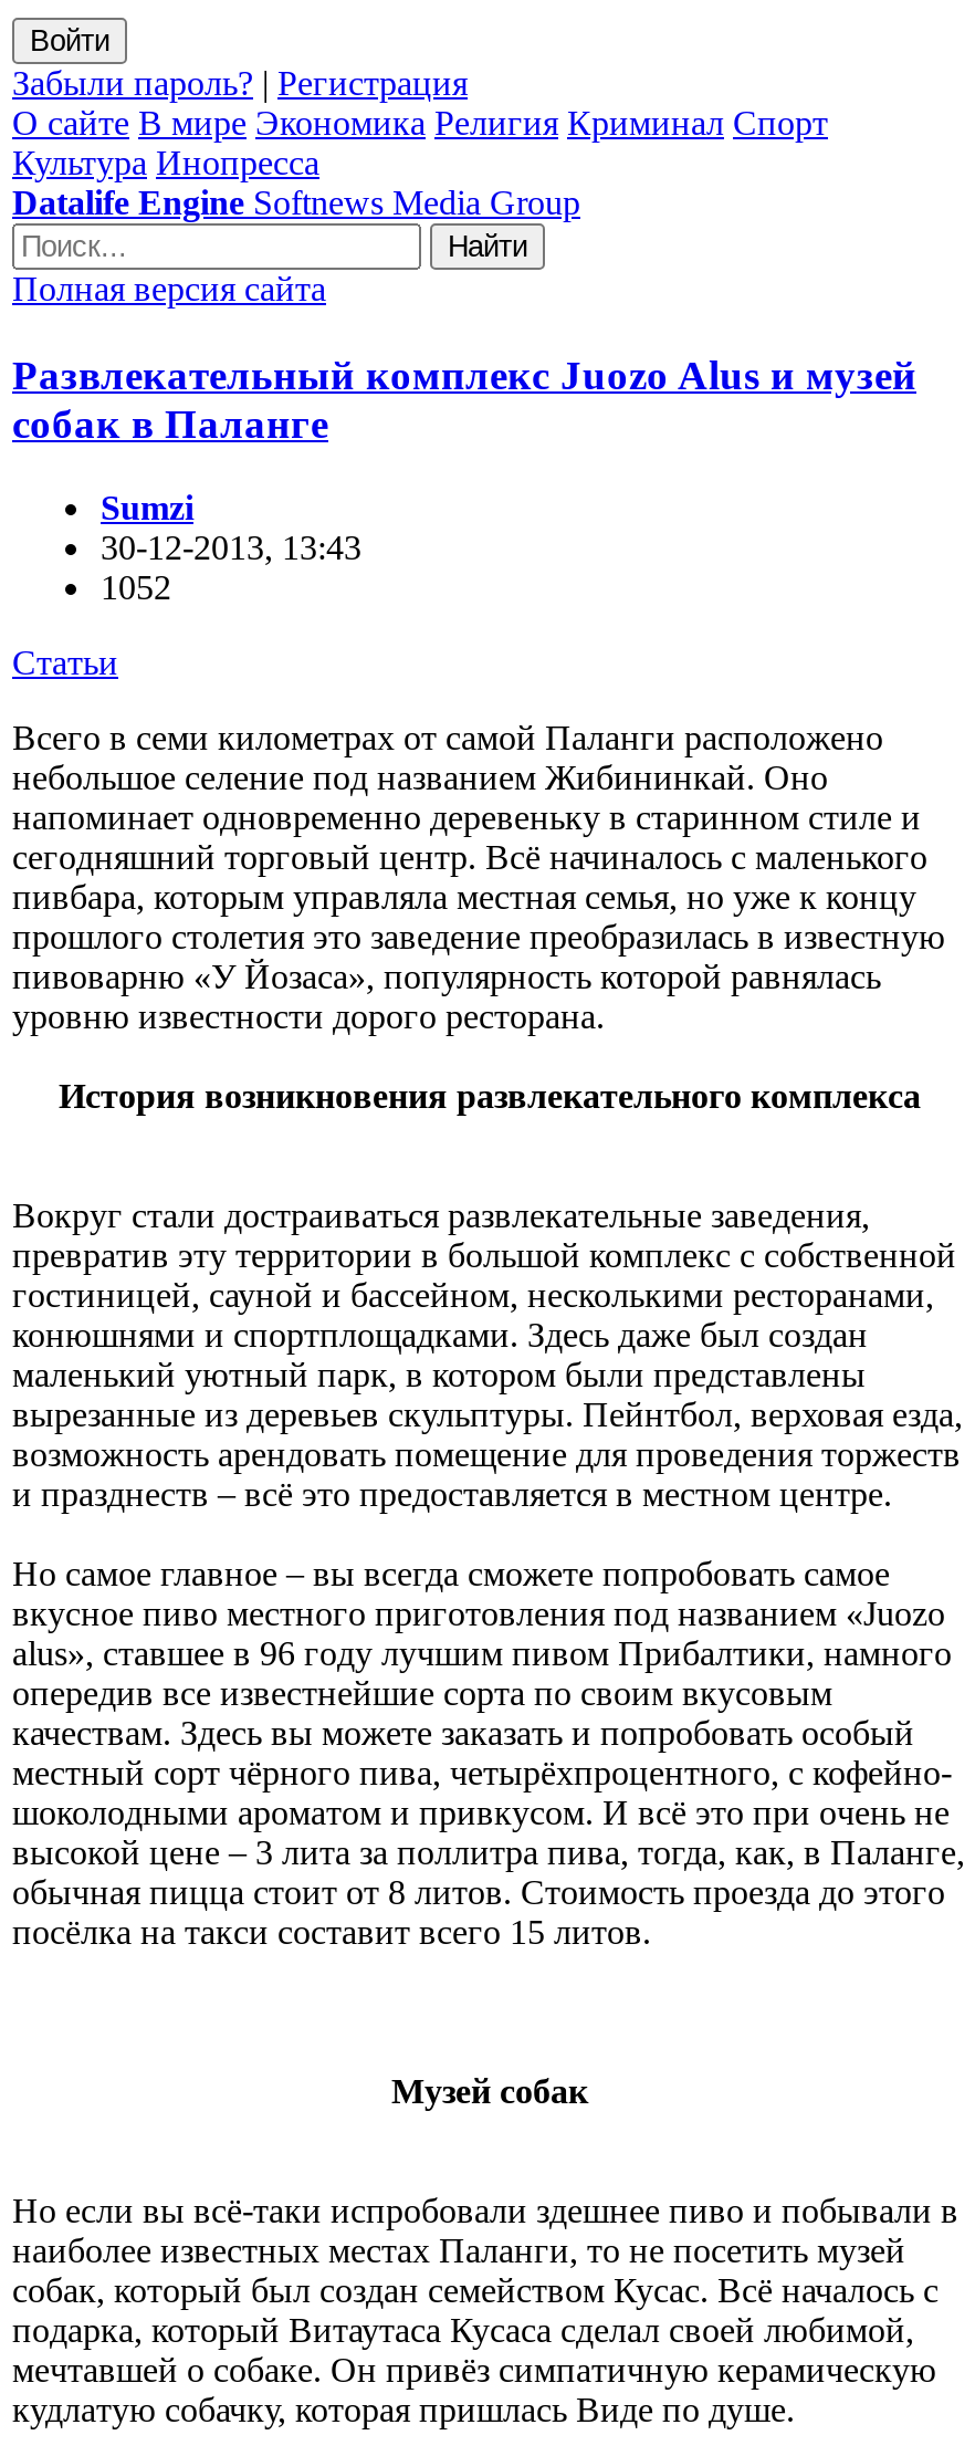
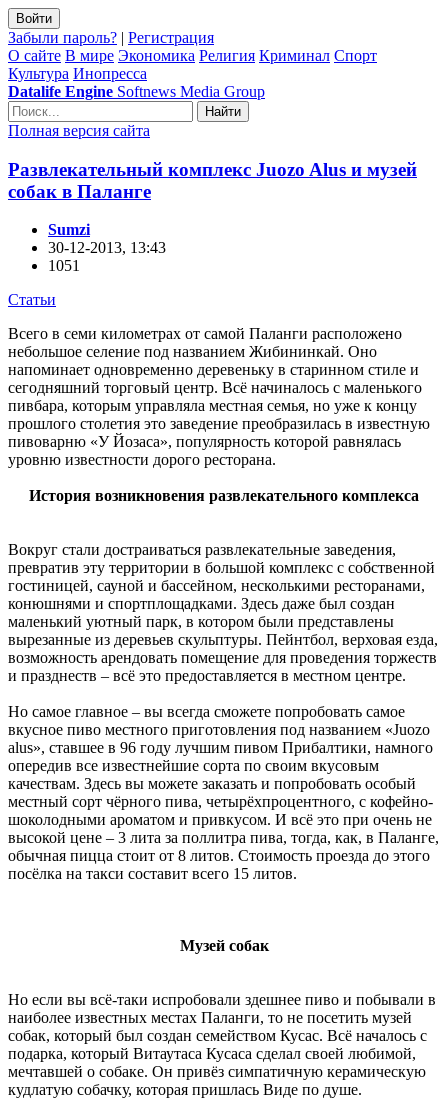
[101,569,171,607] 1052 -> [48,257,80,274] 1051

